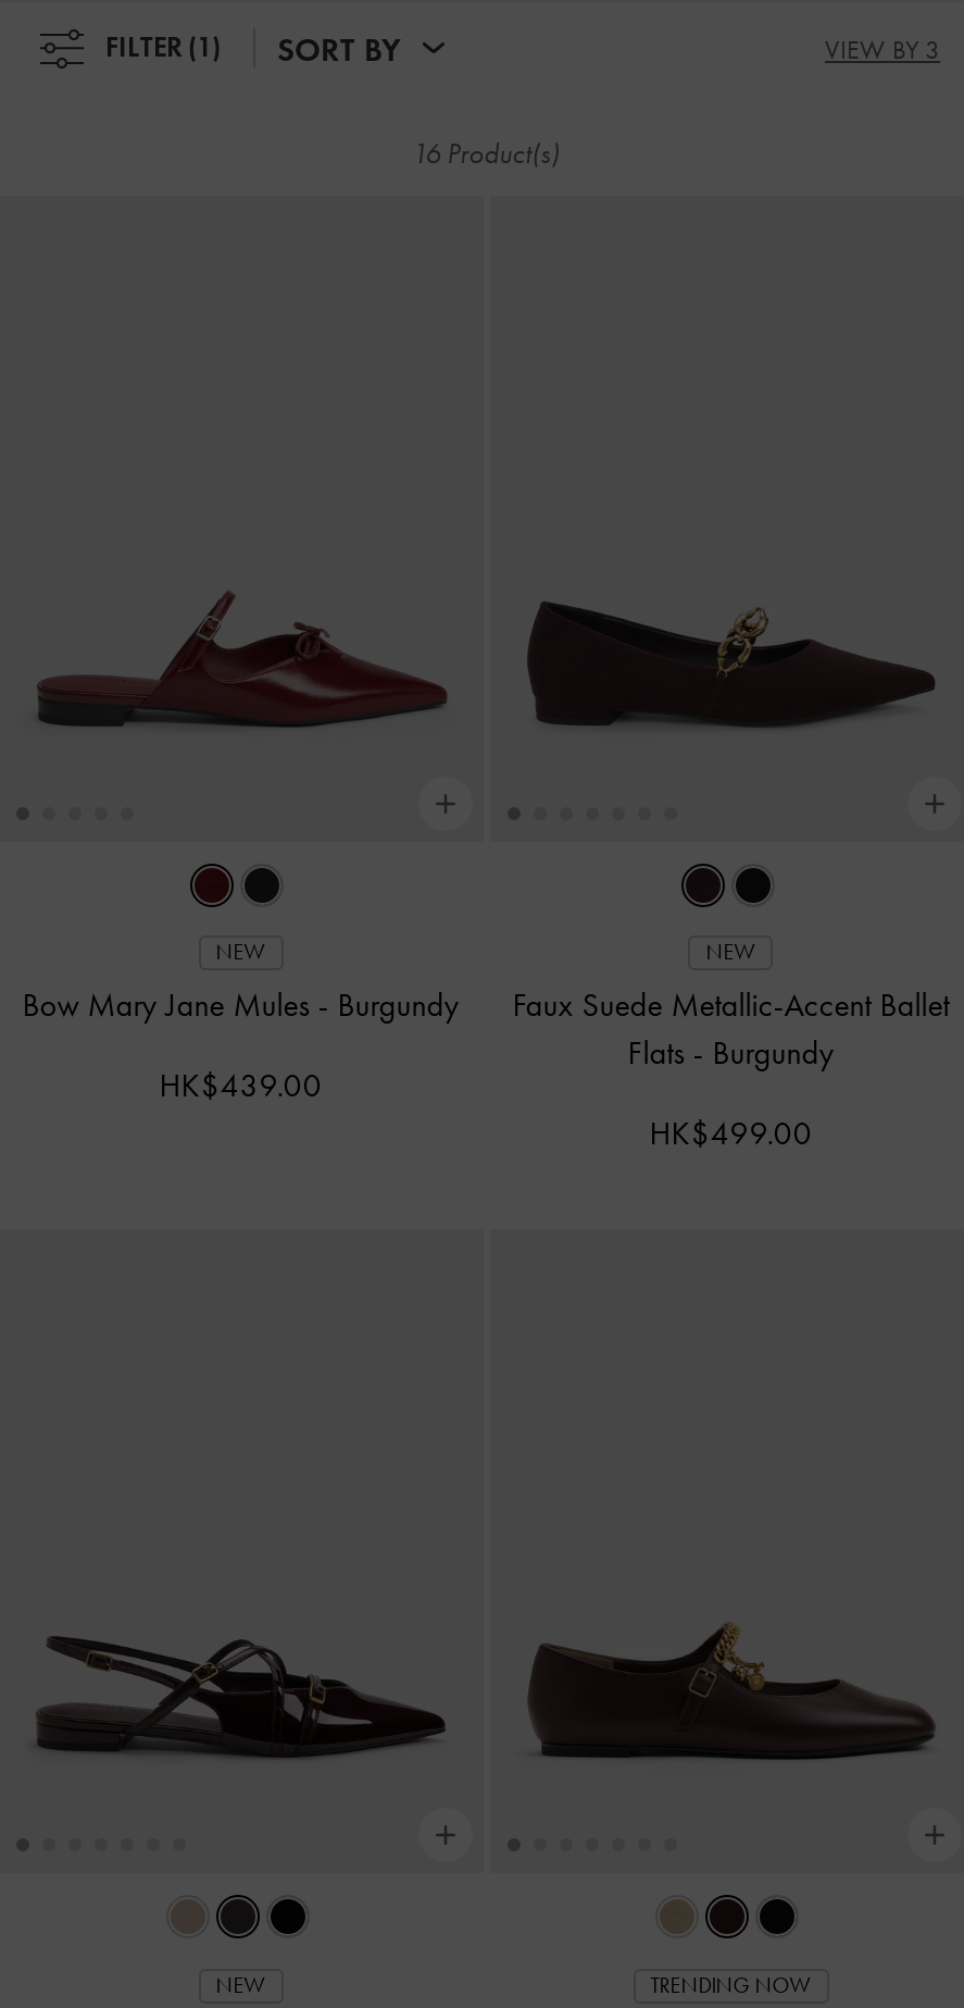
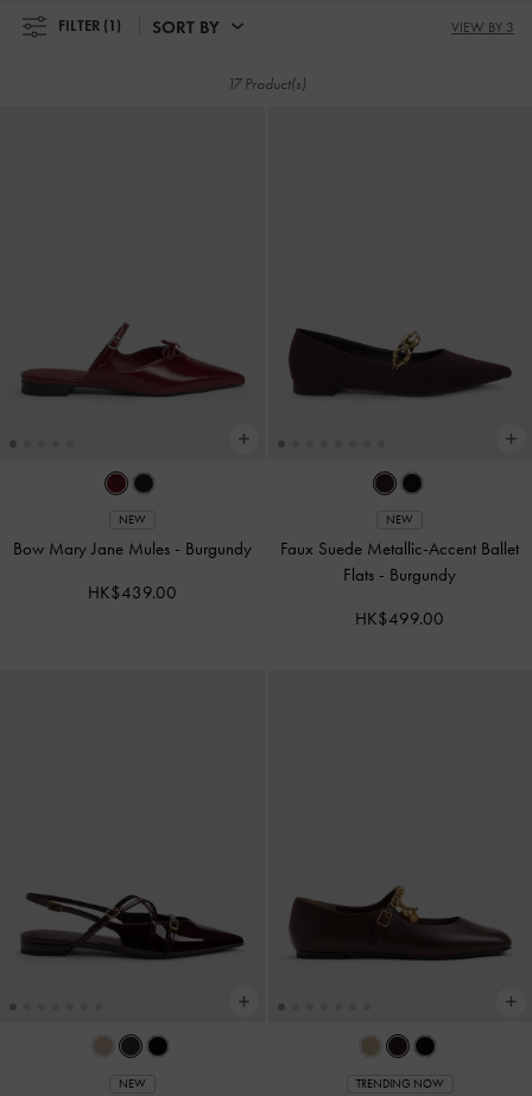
[412,137,560,170] 16 Product(s) -> [226,75,306,93] 17 Product(s)

